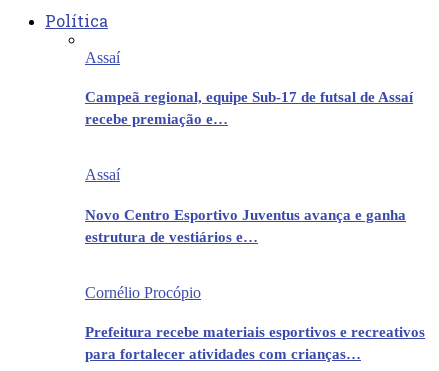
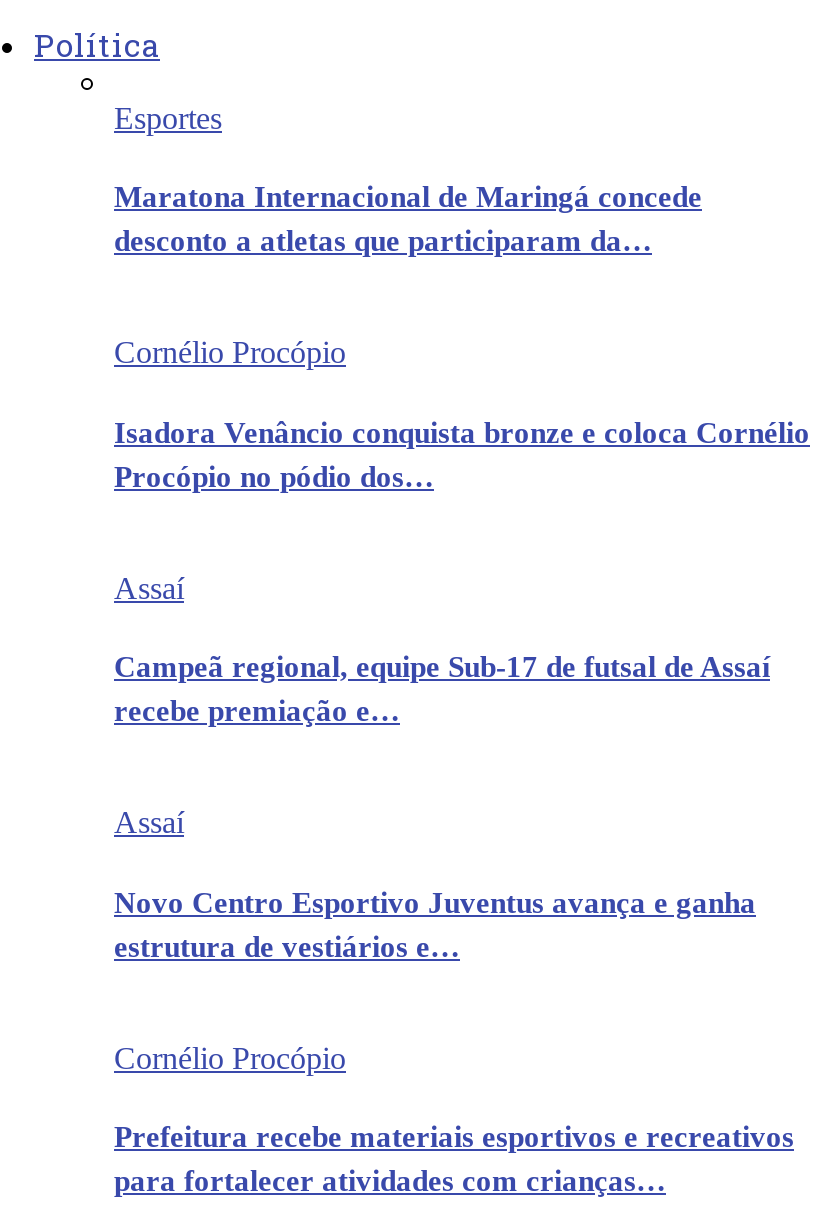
none -> [114,101,810,493] Esportes | Maratona Internacional de Maringá concede | desconto a atletas que participaram da… | Cornélio Procópio | Isadora Venâncio conquista bronze e coloca Cornélio | Procópio no pódio dos…

